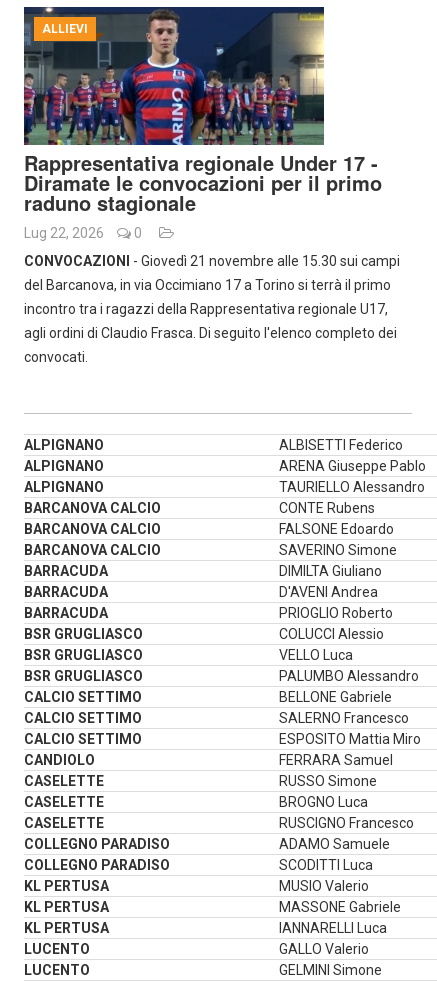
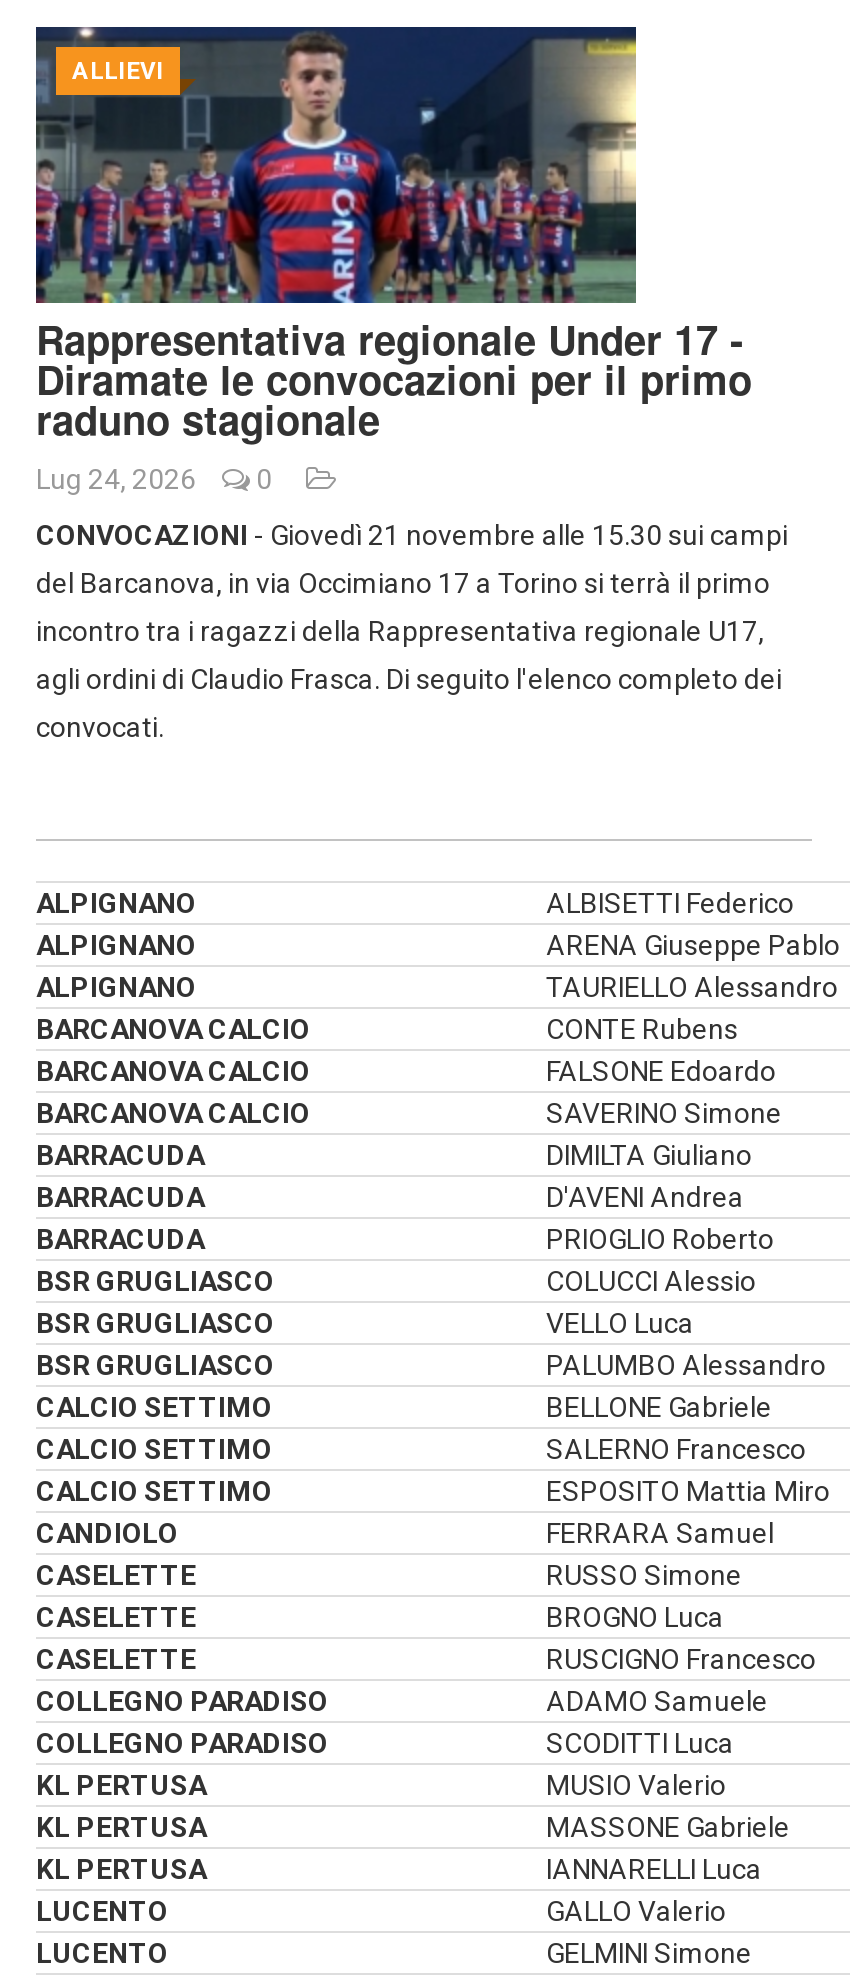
[24,225,145,241] Lug 22, 2026 0 -> [36,463,278,495] Lug 24, 2026 0

